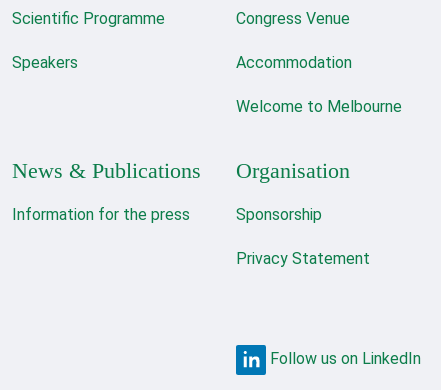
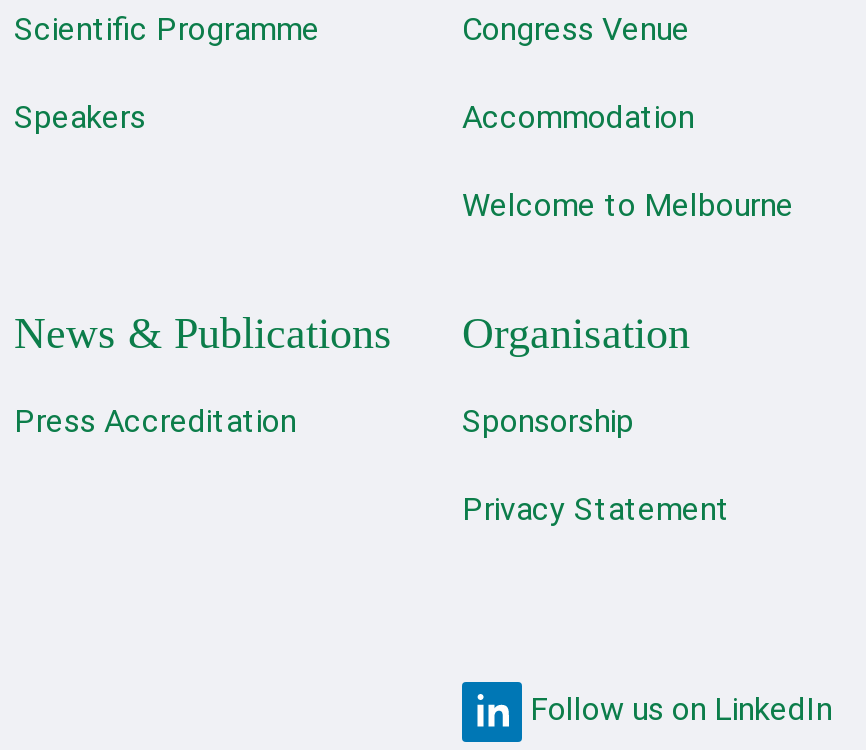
[12,205,190,224] Information for the press -> [14,402,296,440] Press Accreditation

